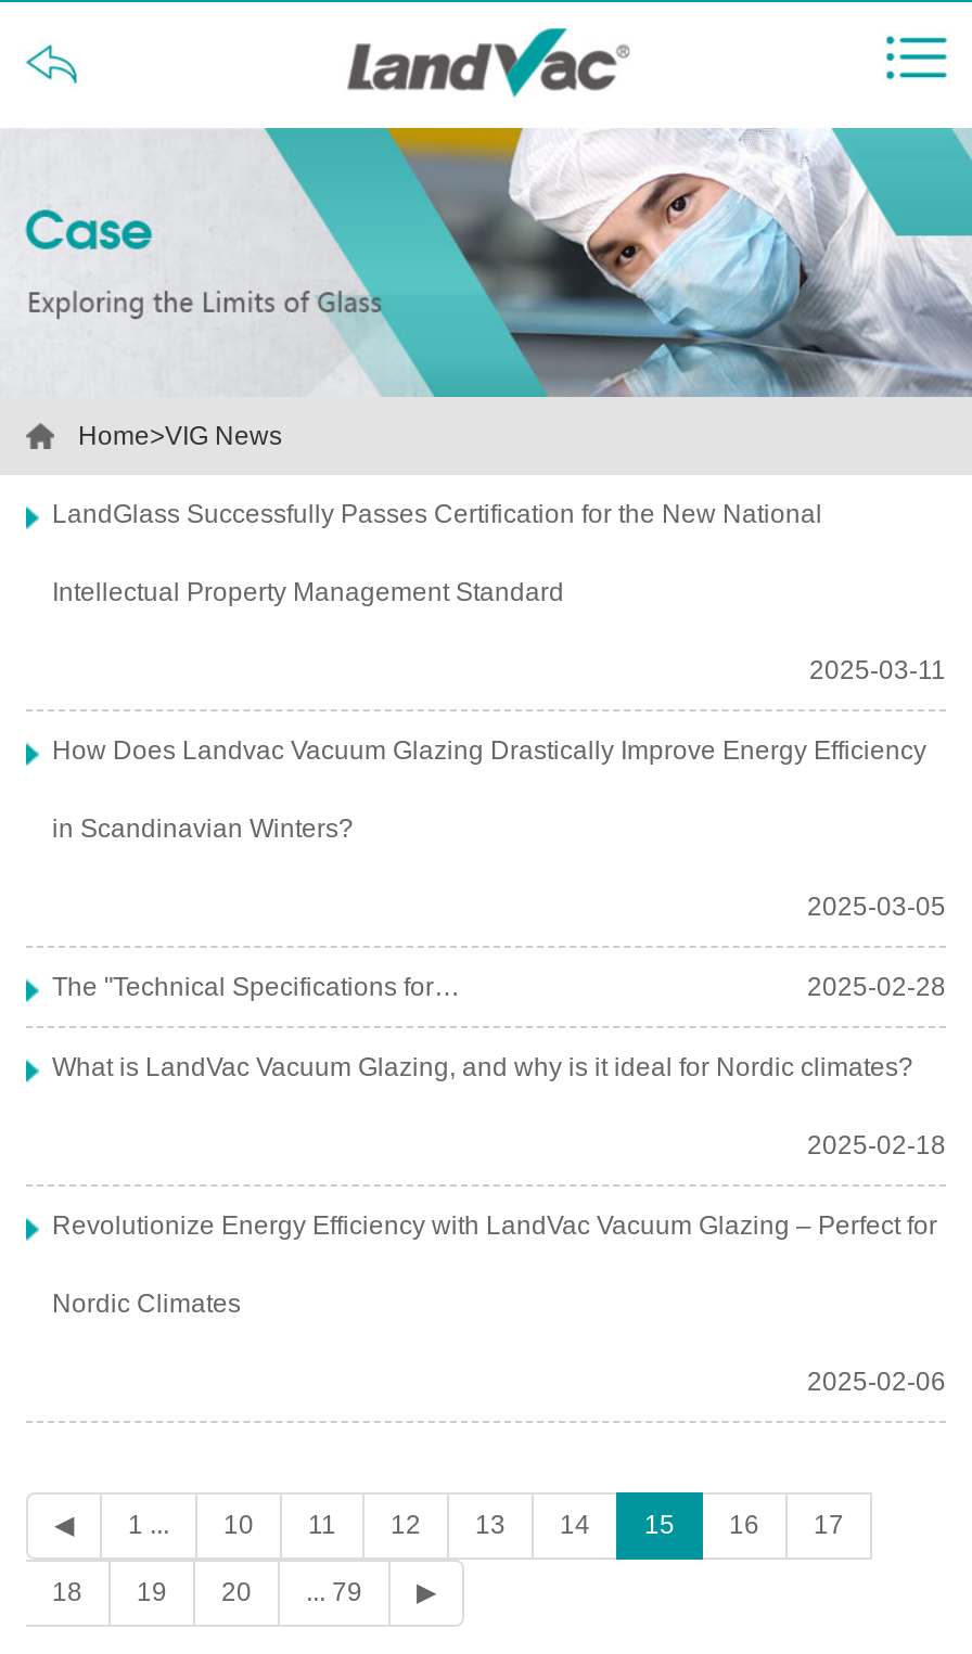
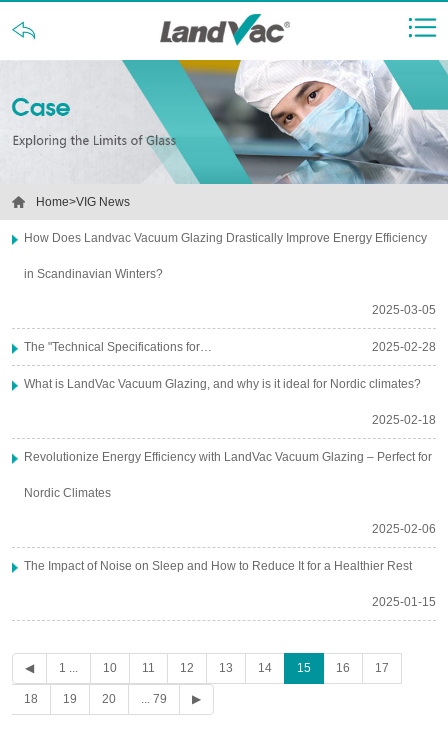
[52,500,946,686] LandGlass Successfully Passes Certification for the New National | Intellectual Property Management Standard | 2025-03-11 -> none
moved [52,736,946,1398] -> [24,231,436,536]: How Does Landvac Vacuum Glazing Drastically Improve Energy Efficiency | in Scandinavian Winters? | 2025-03-05 | ... | Nordic Climates | 2025-02-06
none -> [24,559,436,609] The Impact of Noise on Sleep and How to Reduce It for a Healthier Rest | 2025-01-15

